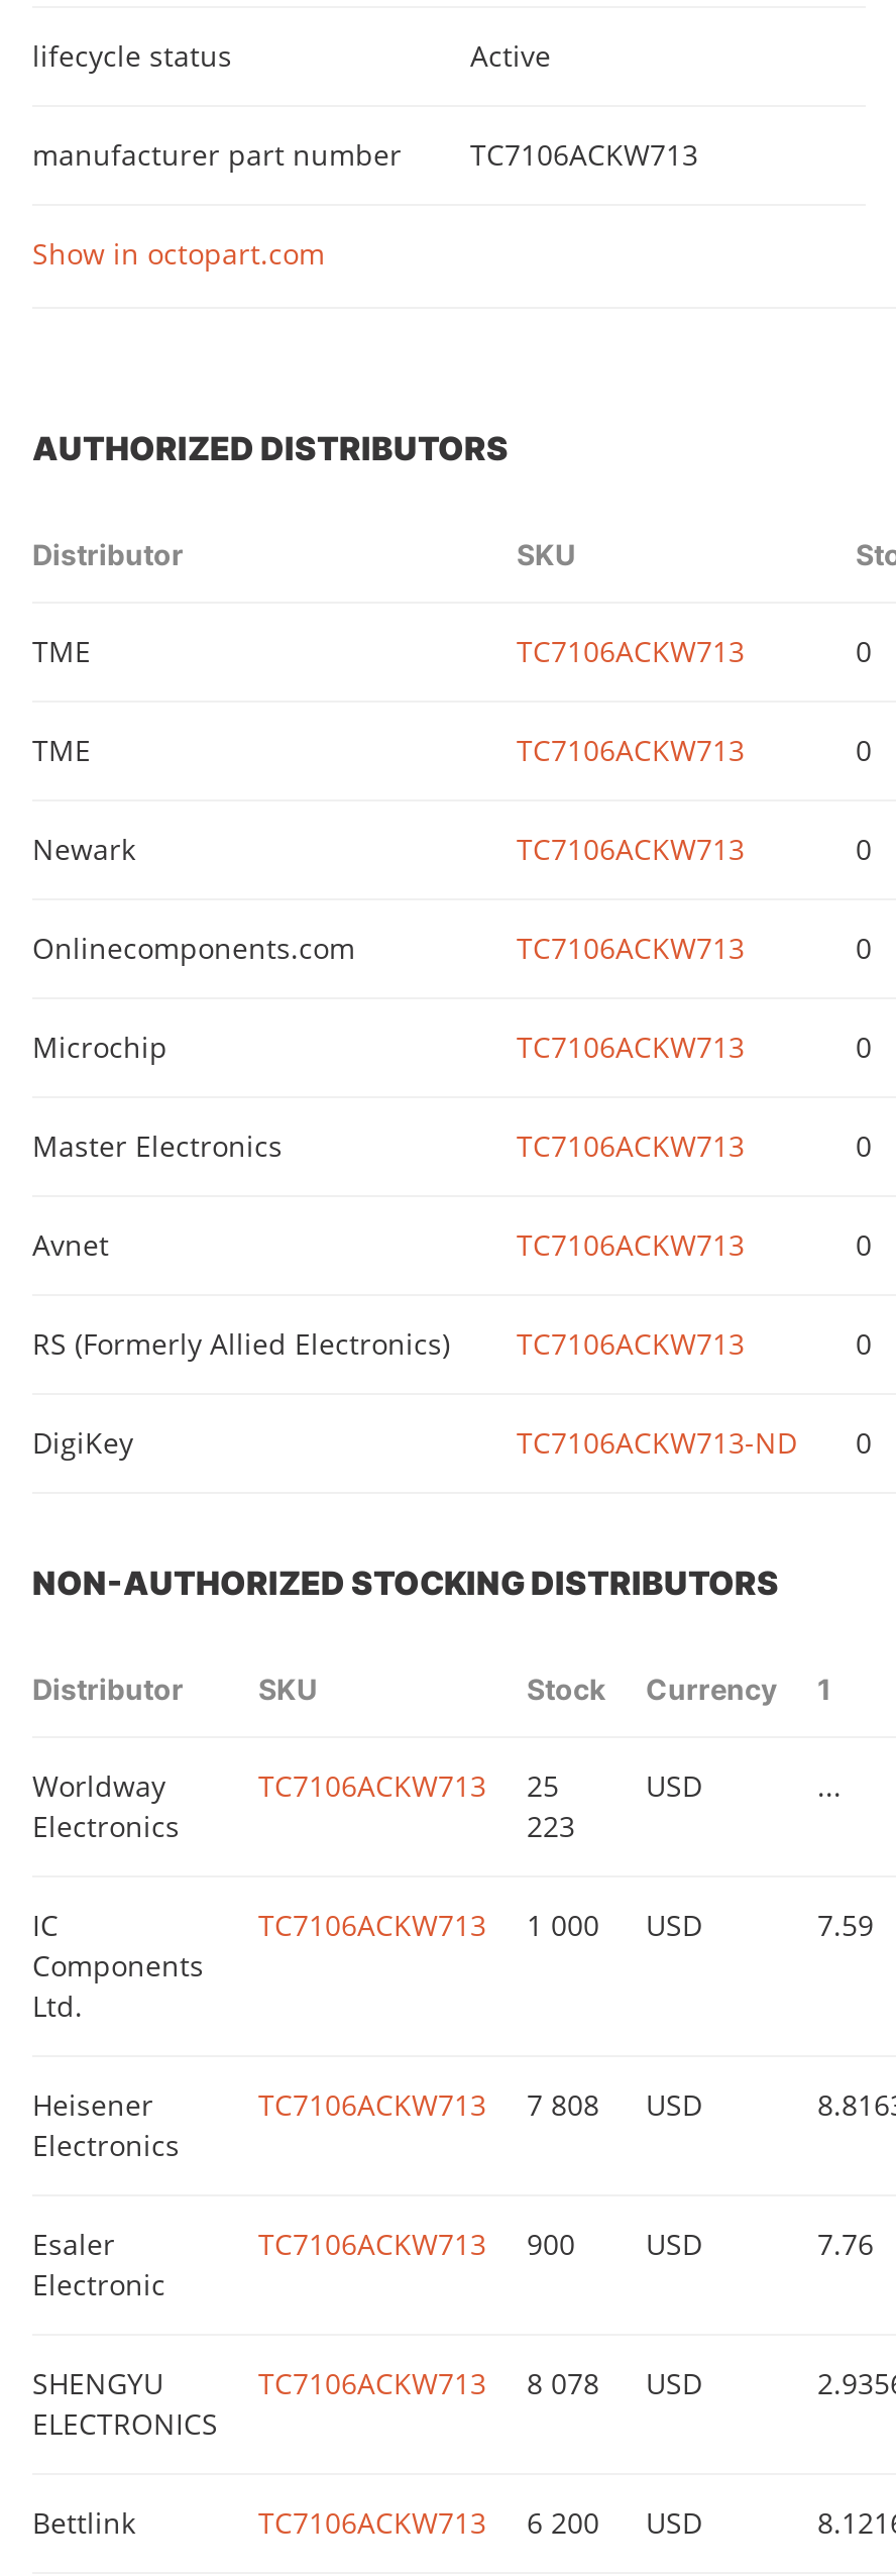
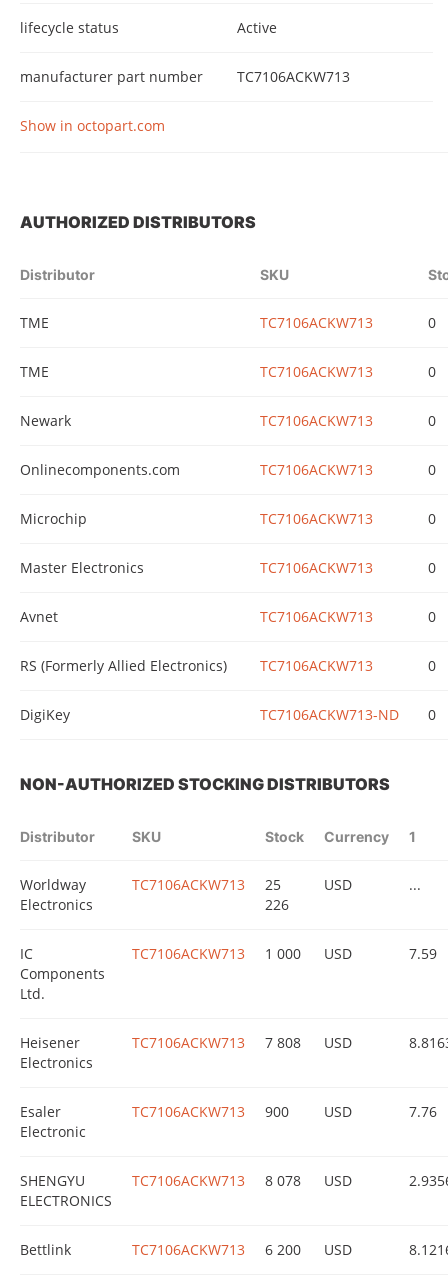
[527,1806,575,1844] 223 -> [265,894,289,913] 226

